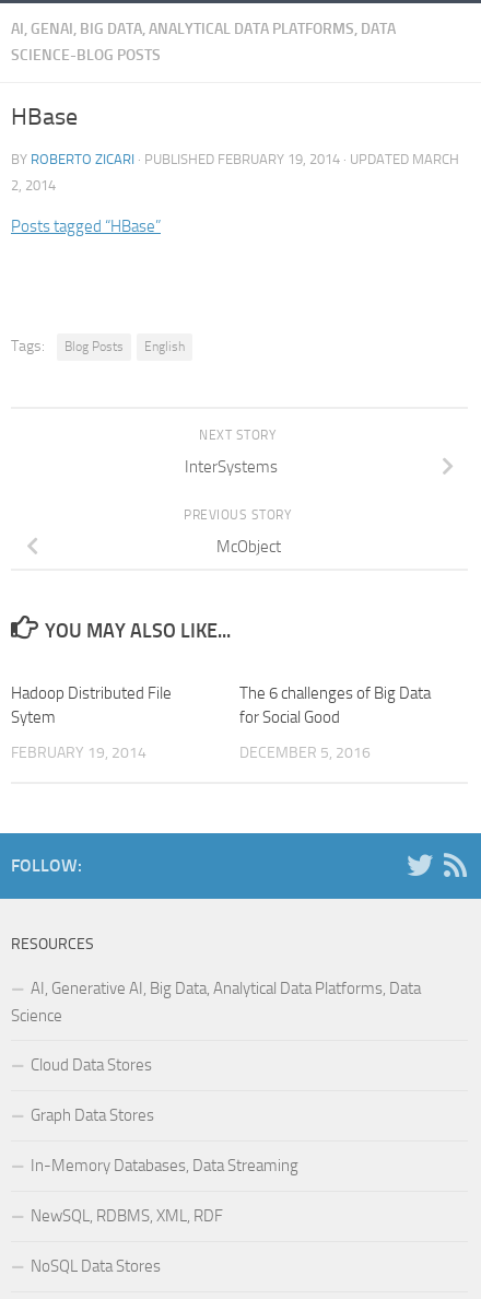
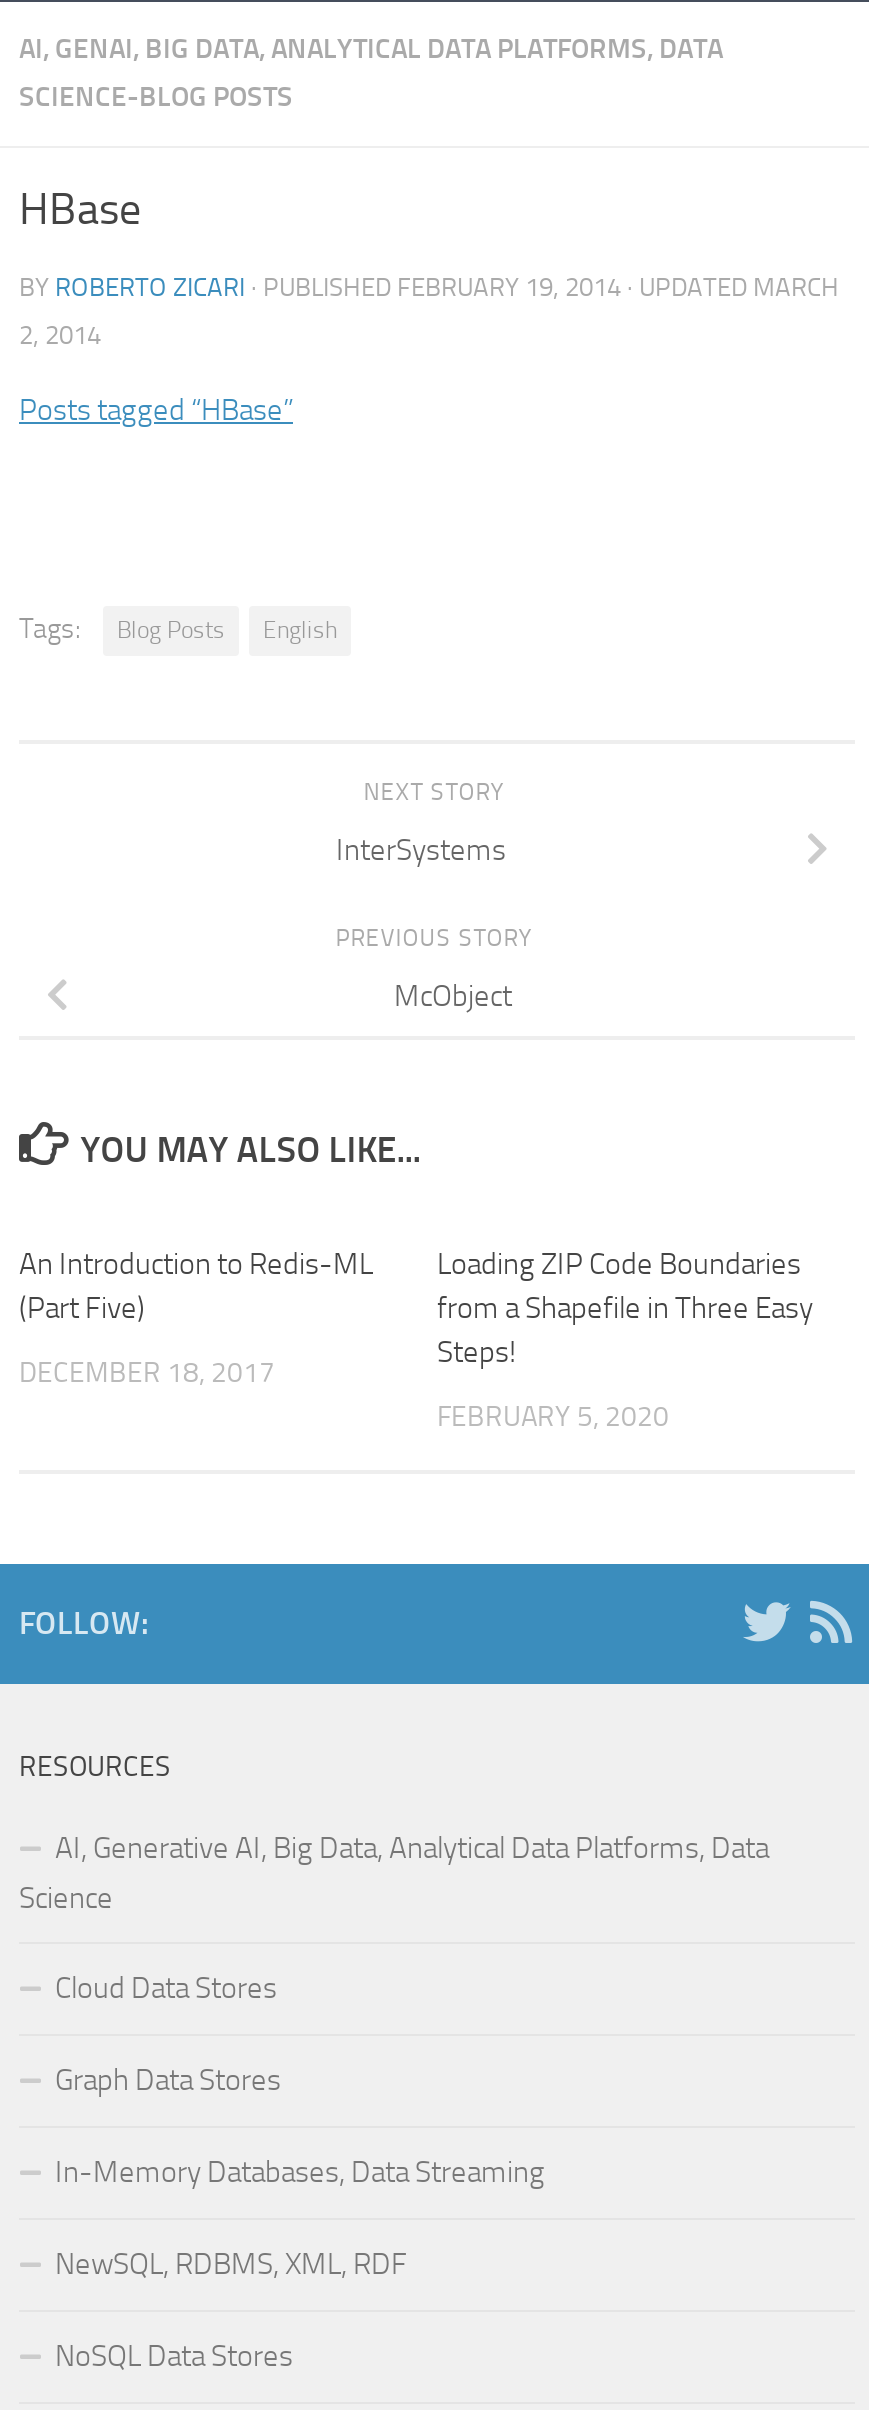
[11,683,172,727] Hadoop Distributed File | Sytem -> [19,1246,373,1326] An Introduction to Redis-ML | (Part Five)
[239,683,431,727] The 6 challenges of Big Data | for Social Good -> [437,1246,813,1370] Loading ZIP Code Boundaries | from a Shapefile in Three Easy | Steps!
[11,743,146,762] FEBRUARY 19, 2014 -> [19,1356,275,1390] DECEMBER 18, 2017
[239,743,371,762] DECEMBER 5, 2016 -> [437,1400,669,1434] FEBRUARY 5, 2020

